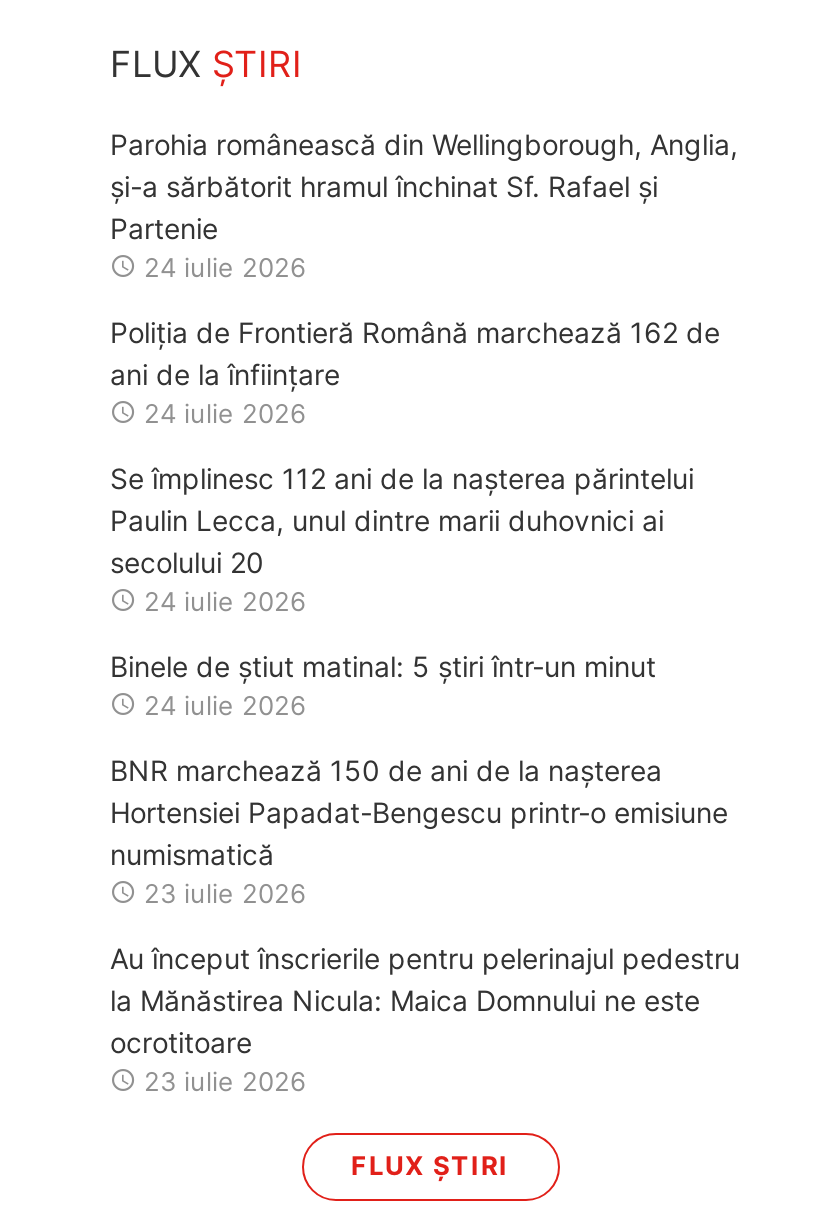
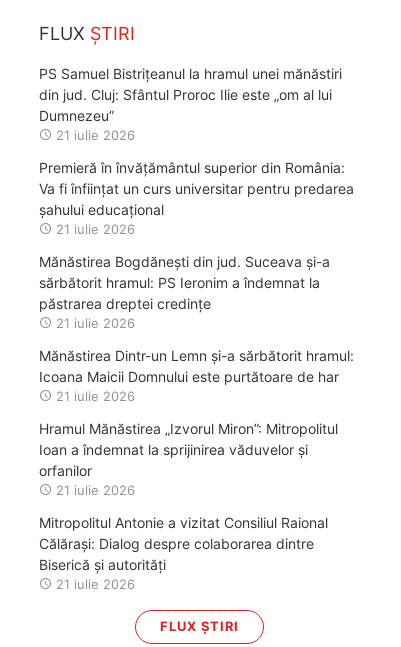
[110,128,738,284] Parohia românească din Wellingborough, Anglia, | și-a sărbătorit hramul închinat Sf. Rafael și | Partenie | 24 iulie 2026 -> [39,65,342,143] PS Samuel Bistrițeanul la hramul unei mănăstiri | din jud. Cluj: Sfântul Proroc Ilie este „om al lui | Dumnezeu” | 21 iulie 2026
[110,316,720,430] Poliția de Frontieră Română marchează 162 de | ani de la înființare | 24 iulie 2026 -> [39,159,354,237] Premieră în învățământul superior din România: | Va fi înființat un curs universitar pentru predarea | șahului educațional | 21 iulie 2026
[110,462,694,618] Se împlinesc 112 ani de la nașterea părintelui | Paulin Lecca, unul dintre marii duhovnici ai | secolului 20 | 24 iulie 2026 -> [39,253,330,331] Mănăstirea Bogdănești din jud. Suceava și-a | sărbătorit hramul: PS Ieronim a îndemnat la | păstrarea dreptei credințe | 21 iulie 2026
[110,650,656,722] Binele de știut matinal: 5 știri într-un minut | 24 iulie 2026 -> [39,347,354,404] Mănăstirea Dintr-un Lemn și-a sărbătorit hramul: | Icoana Maicii Domnului este purtătoare de har | 21 iulie 2026
[110,754,728,910] BNR marchează 150 de ani de la nașterea | Hortensiei Papadat-Bengescu printr-o emisiune | numismatică | 23 iulie 2026 -> [39,420,338,498] Hramul Mănăstirea „Izvorul Miron”: Mitropolitul | Ioan a îndemnat la sprijinirea văduvelor și | orfanilor | 21 iulie 2026
[110,942,740,1098] Au început înscrierile pentru pelerinajul pedestru | la Mănăstirea Nicula: Maica Domnului ne este | ocrotitoare | 23 iulie 2026 -> [39,514,328,592] Mitropolitul Antonie a vizitat Consiliul Raional | Călărași: Dialog despre colaborarea dintre | Biserică și autorități | 21 iulie 2026

